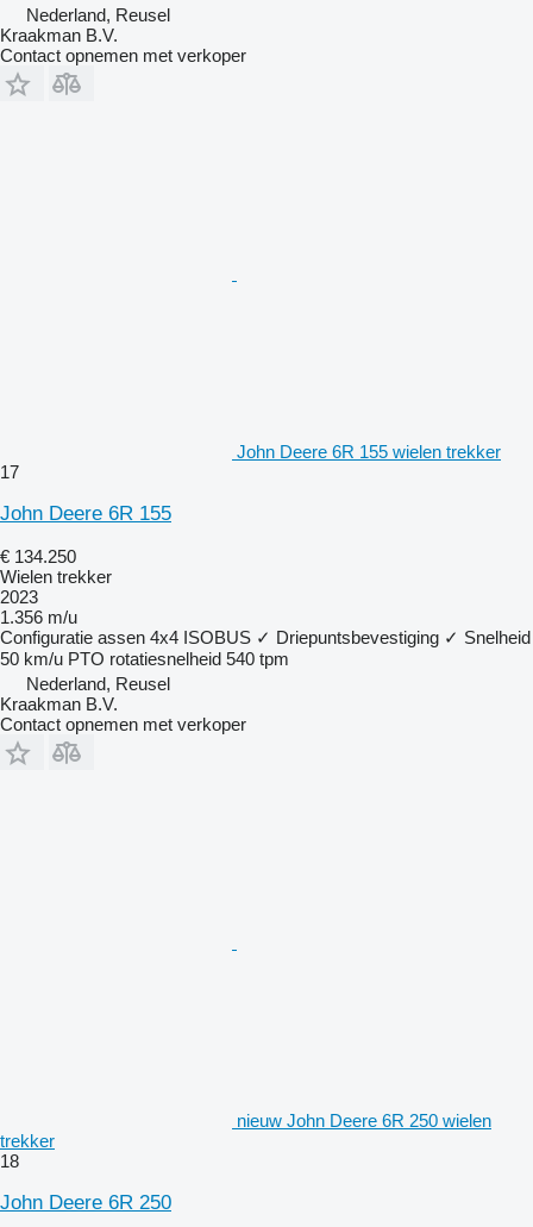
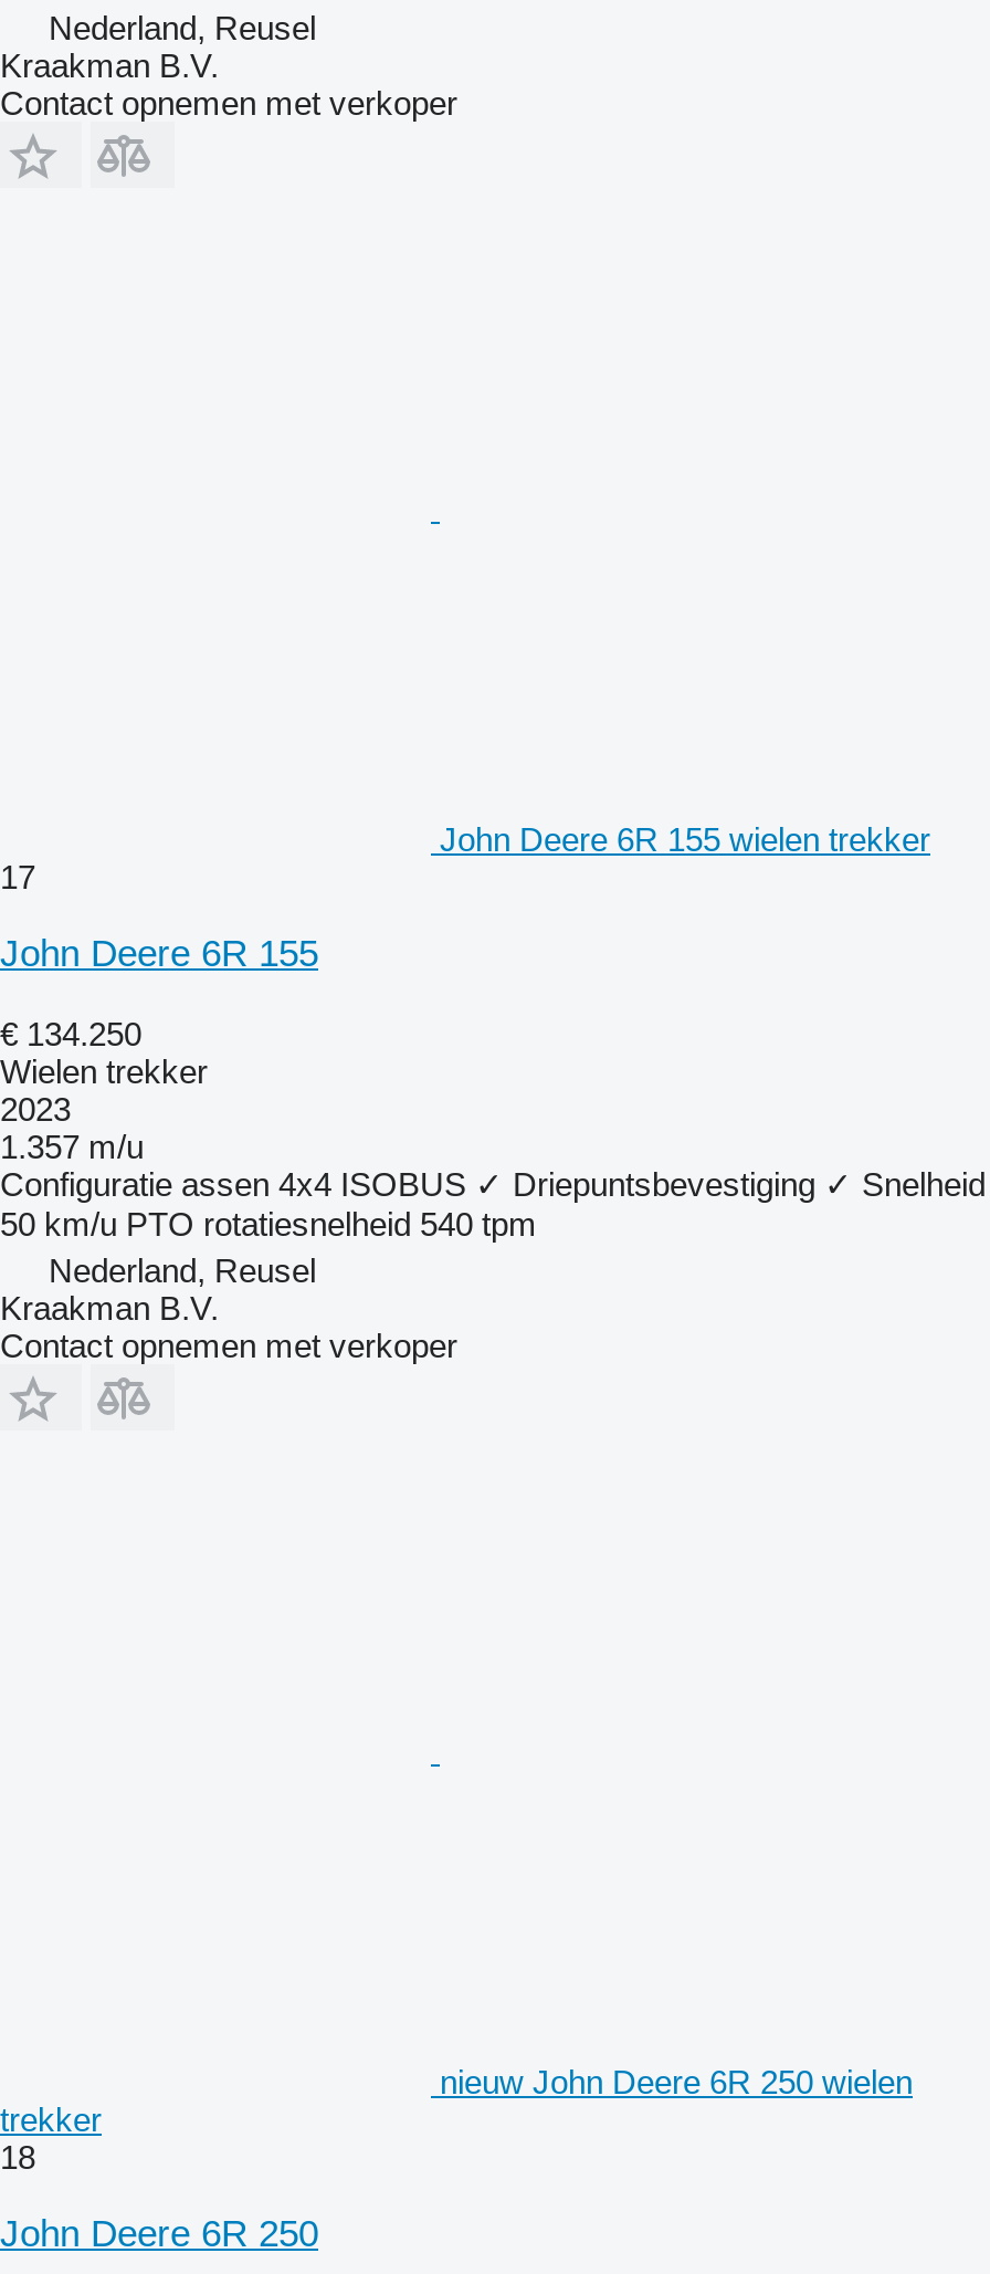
[0,607,77,627] 1.356 m/u -> [0,1127,144,1165] 1.357 m/u

